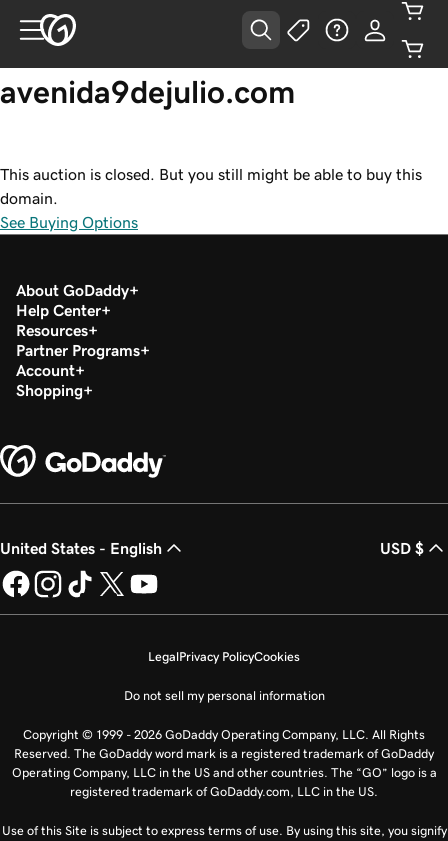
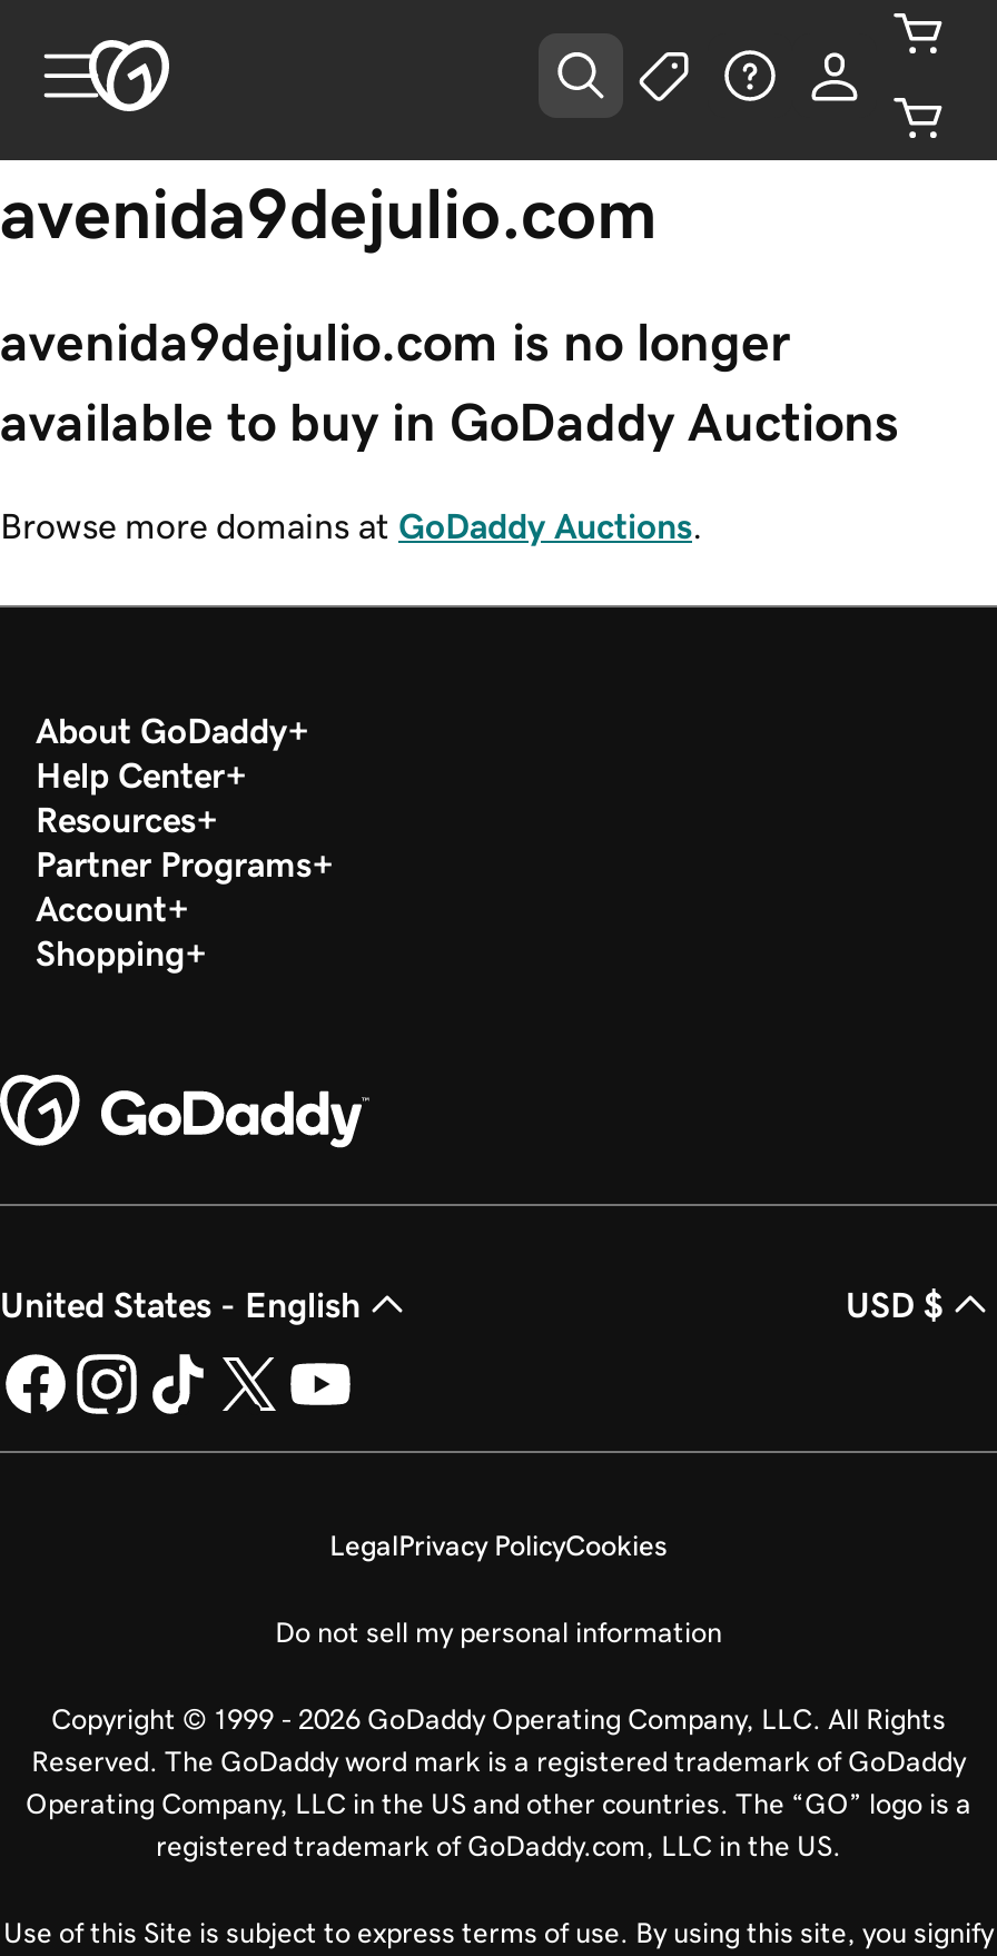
[0,166,422,182] This auction is closed. But you still might be able to buy this -> [0,316,792,369] avenida9dejulio.com is no longer
[0,190,58,206] domain. -> [0,396,899,450] available to buy in GoDaddy Auctions
[0,214,138,230] See Buying Options -> [0,507,703,543] Browse more domains at GoDaddy Auctions.

